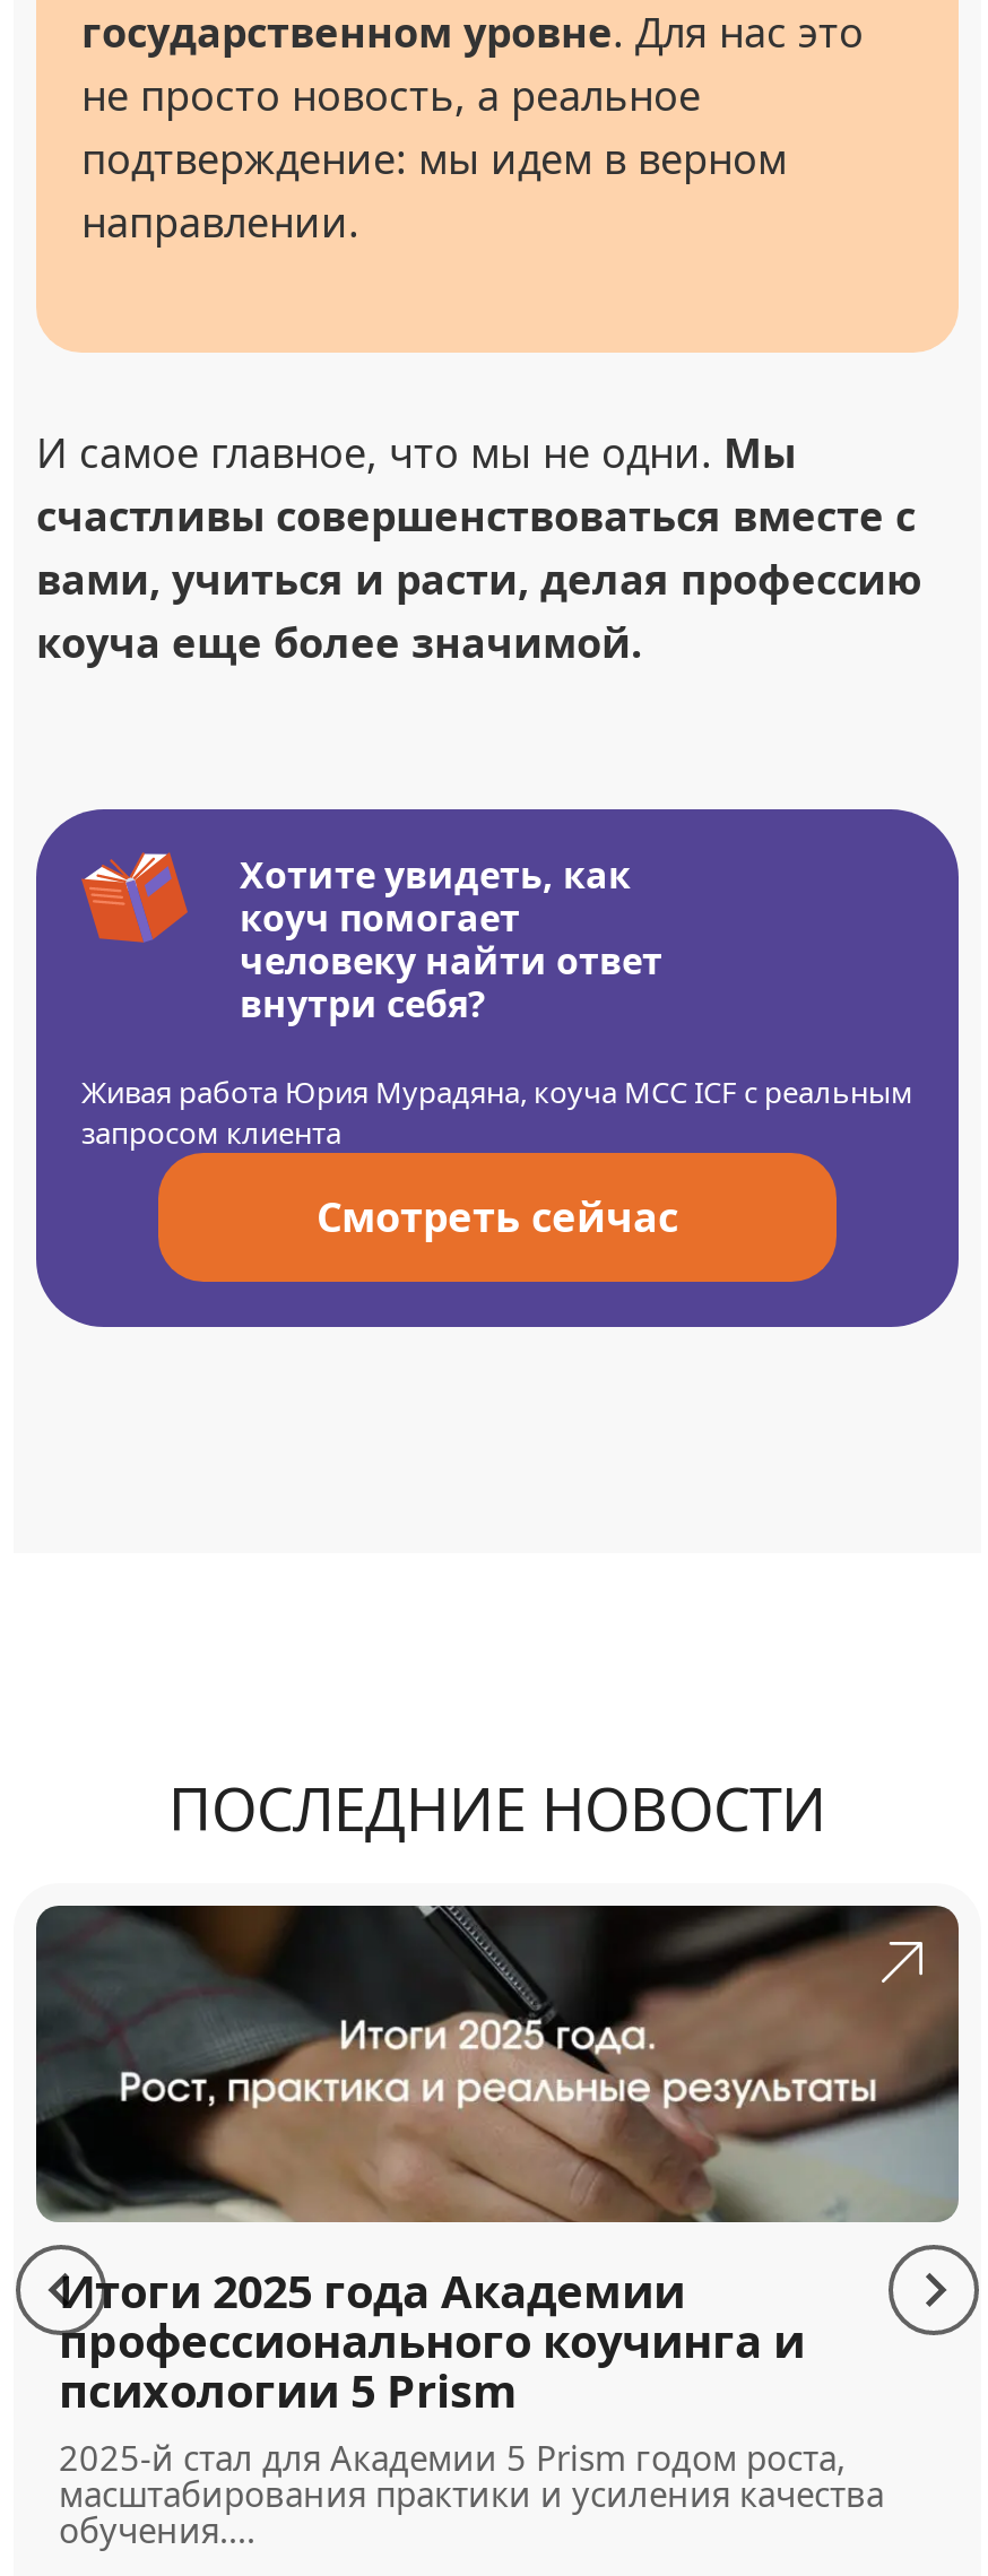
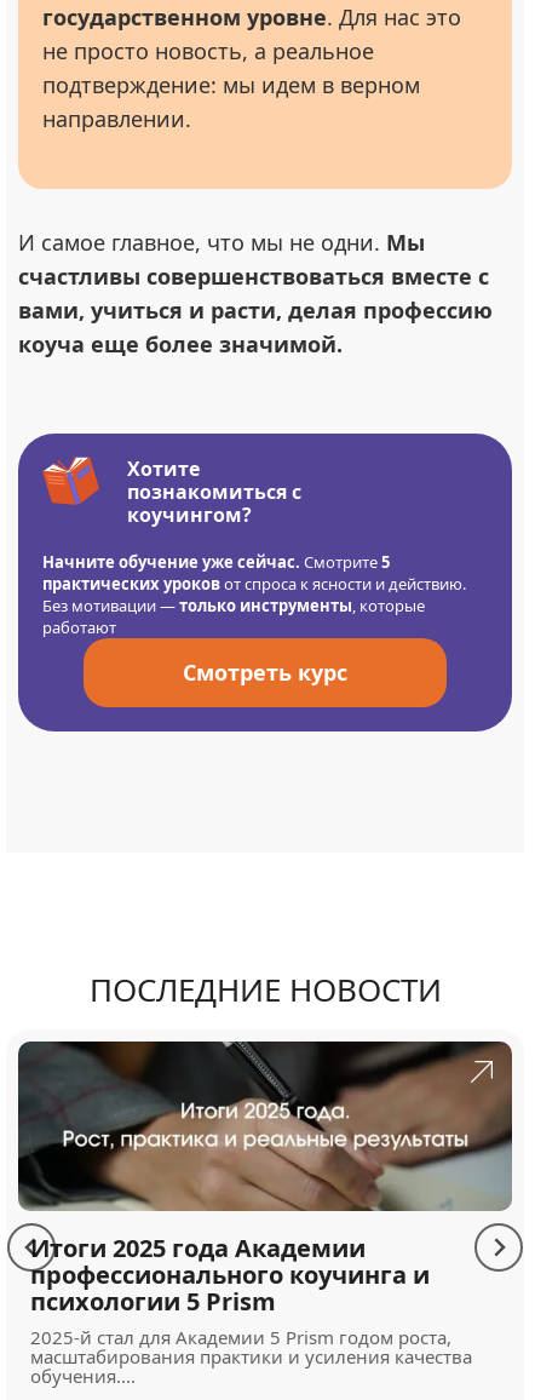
[240,850,662,1029] Хотите увидеть, как | коуч помогает | человеку найти ответ | внутри себя? -> [127,455,301,528] Хотите | познакомиться с | коучингом?
[81,1072,913,1153] Живая работа Юрия Мурадяна, коуча MCC ICF с реальным | запросом клиента -> [42,551,466,638] Начните обучение уже сейчас. Смотрите5 | практических уроков от спроса к ясности и действию. | Без мотивации —только инструменты, которые | работают
[317,1189,678,1243] Смотреть сейчас -> [183,658,347,687] Смотреть курс

